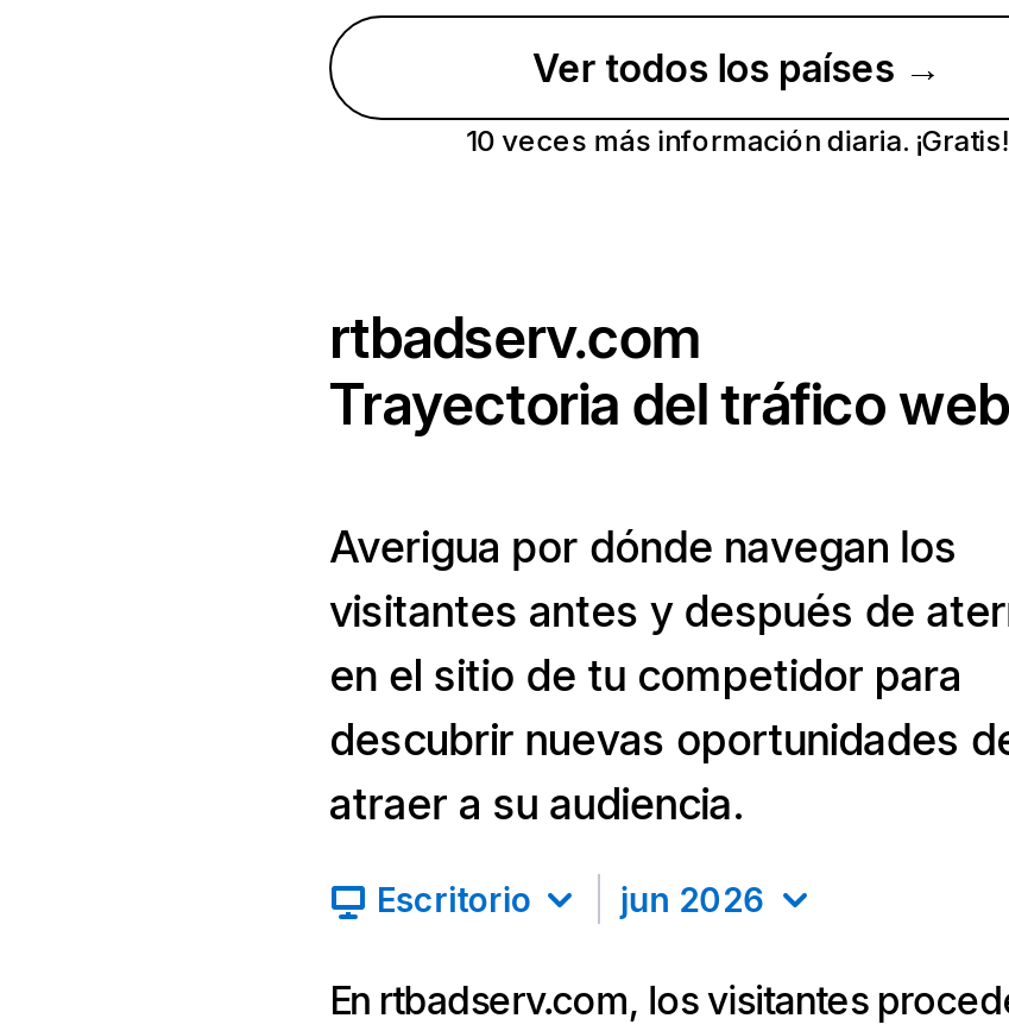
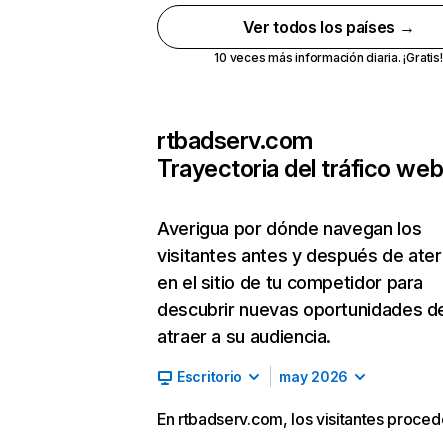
[620,879,767,919] jun 2026 -> [279,368,348,385] may 2026

